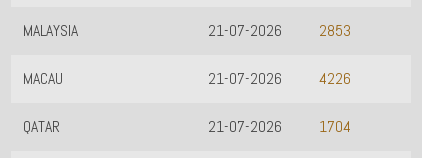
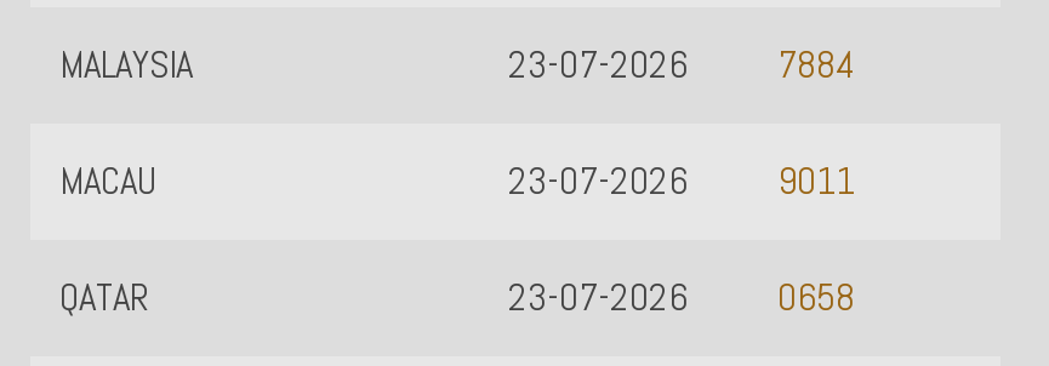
[208,21,282,41] 21-07-2026 -> [508,41,688,89] 23-07-2026
[319,21,351,41] 2853 -> [777,42,855,91] 7884
[208,69,282,89] 21-07-2026 -> [508,157,688,206] 23-07-2026
[319,69,351,89] 4226 -> [777,159,855,207] 9011
[208,117,282,137] 21-07-2026 -> [508,274,688,322] 23-07-2026
[319,117,351,137] 1704 -> [777,275,855,323] 0658

